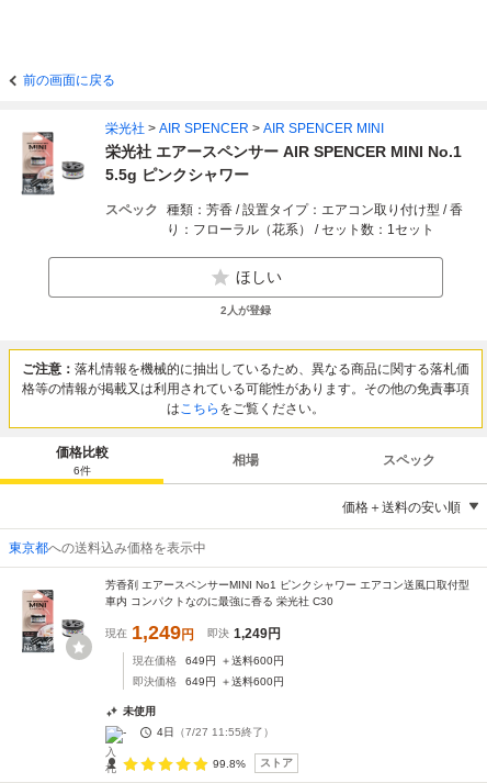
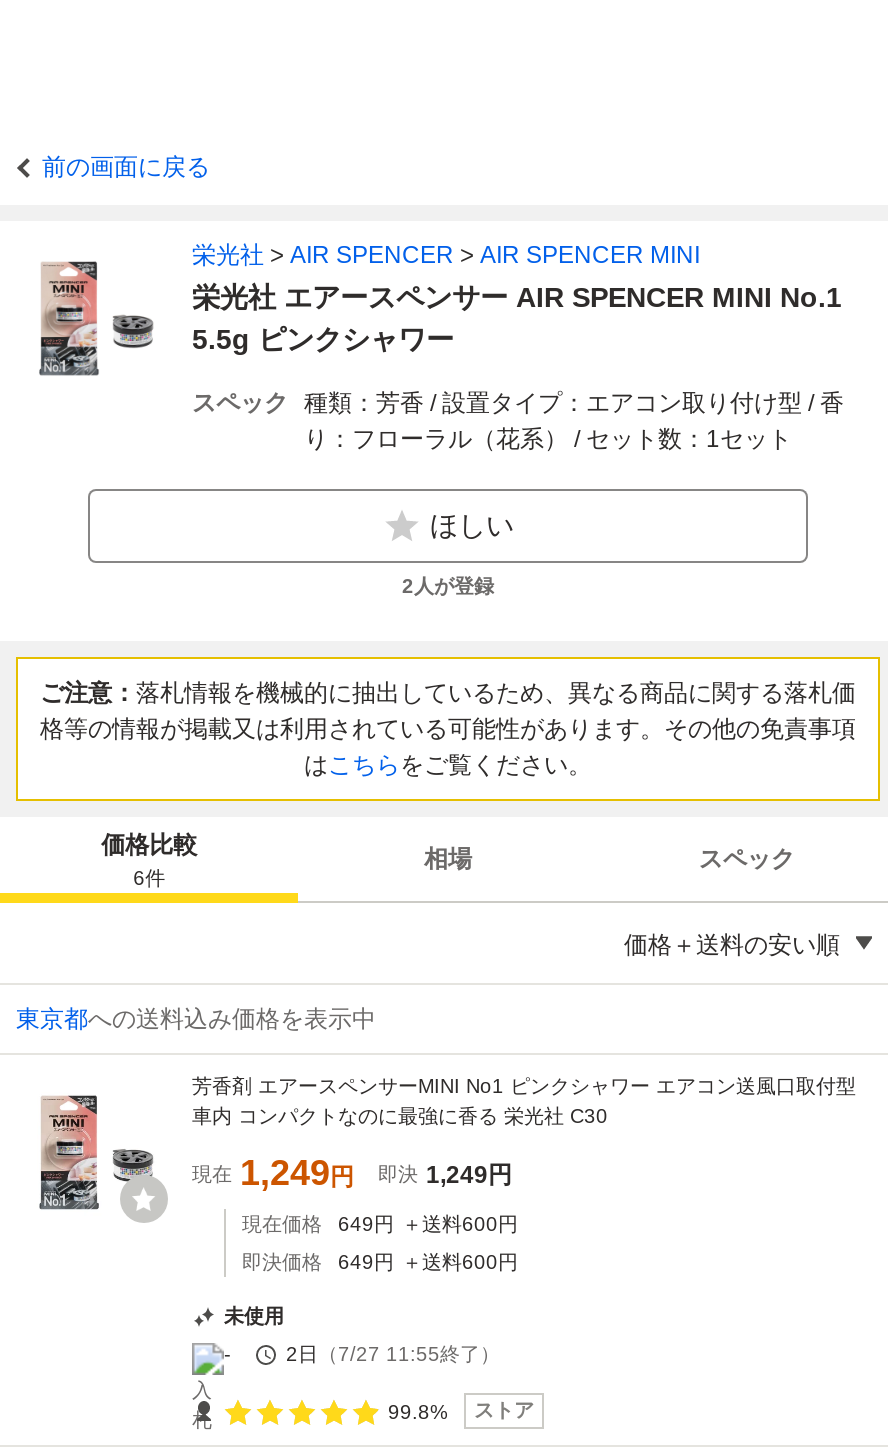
[157,726,274,738] 4日（7/27 11:55終了） -> [286,1343,500,1365] 2日（7/27 11:55終了）

